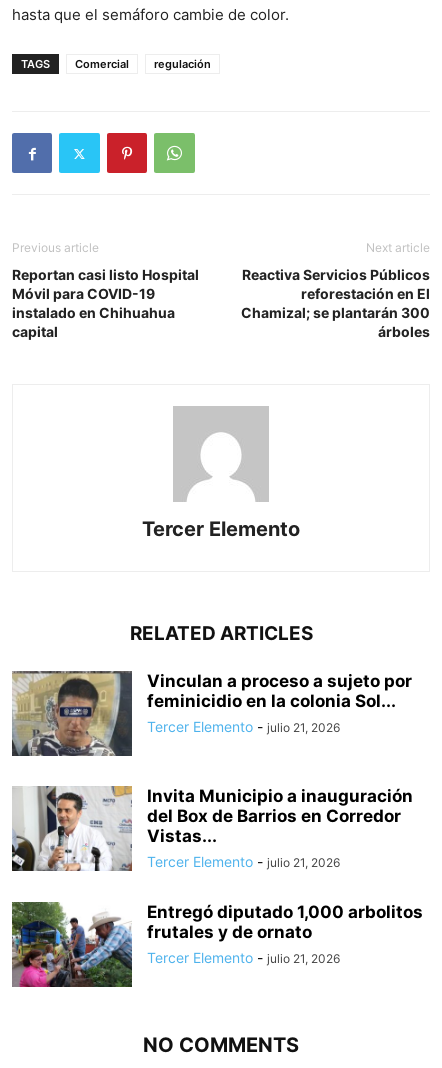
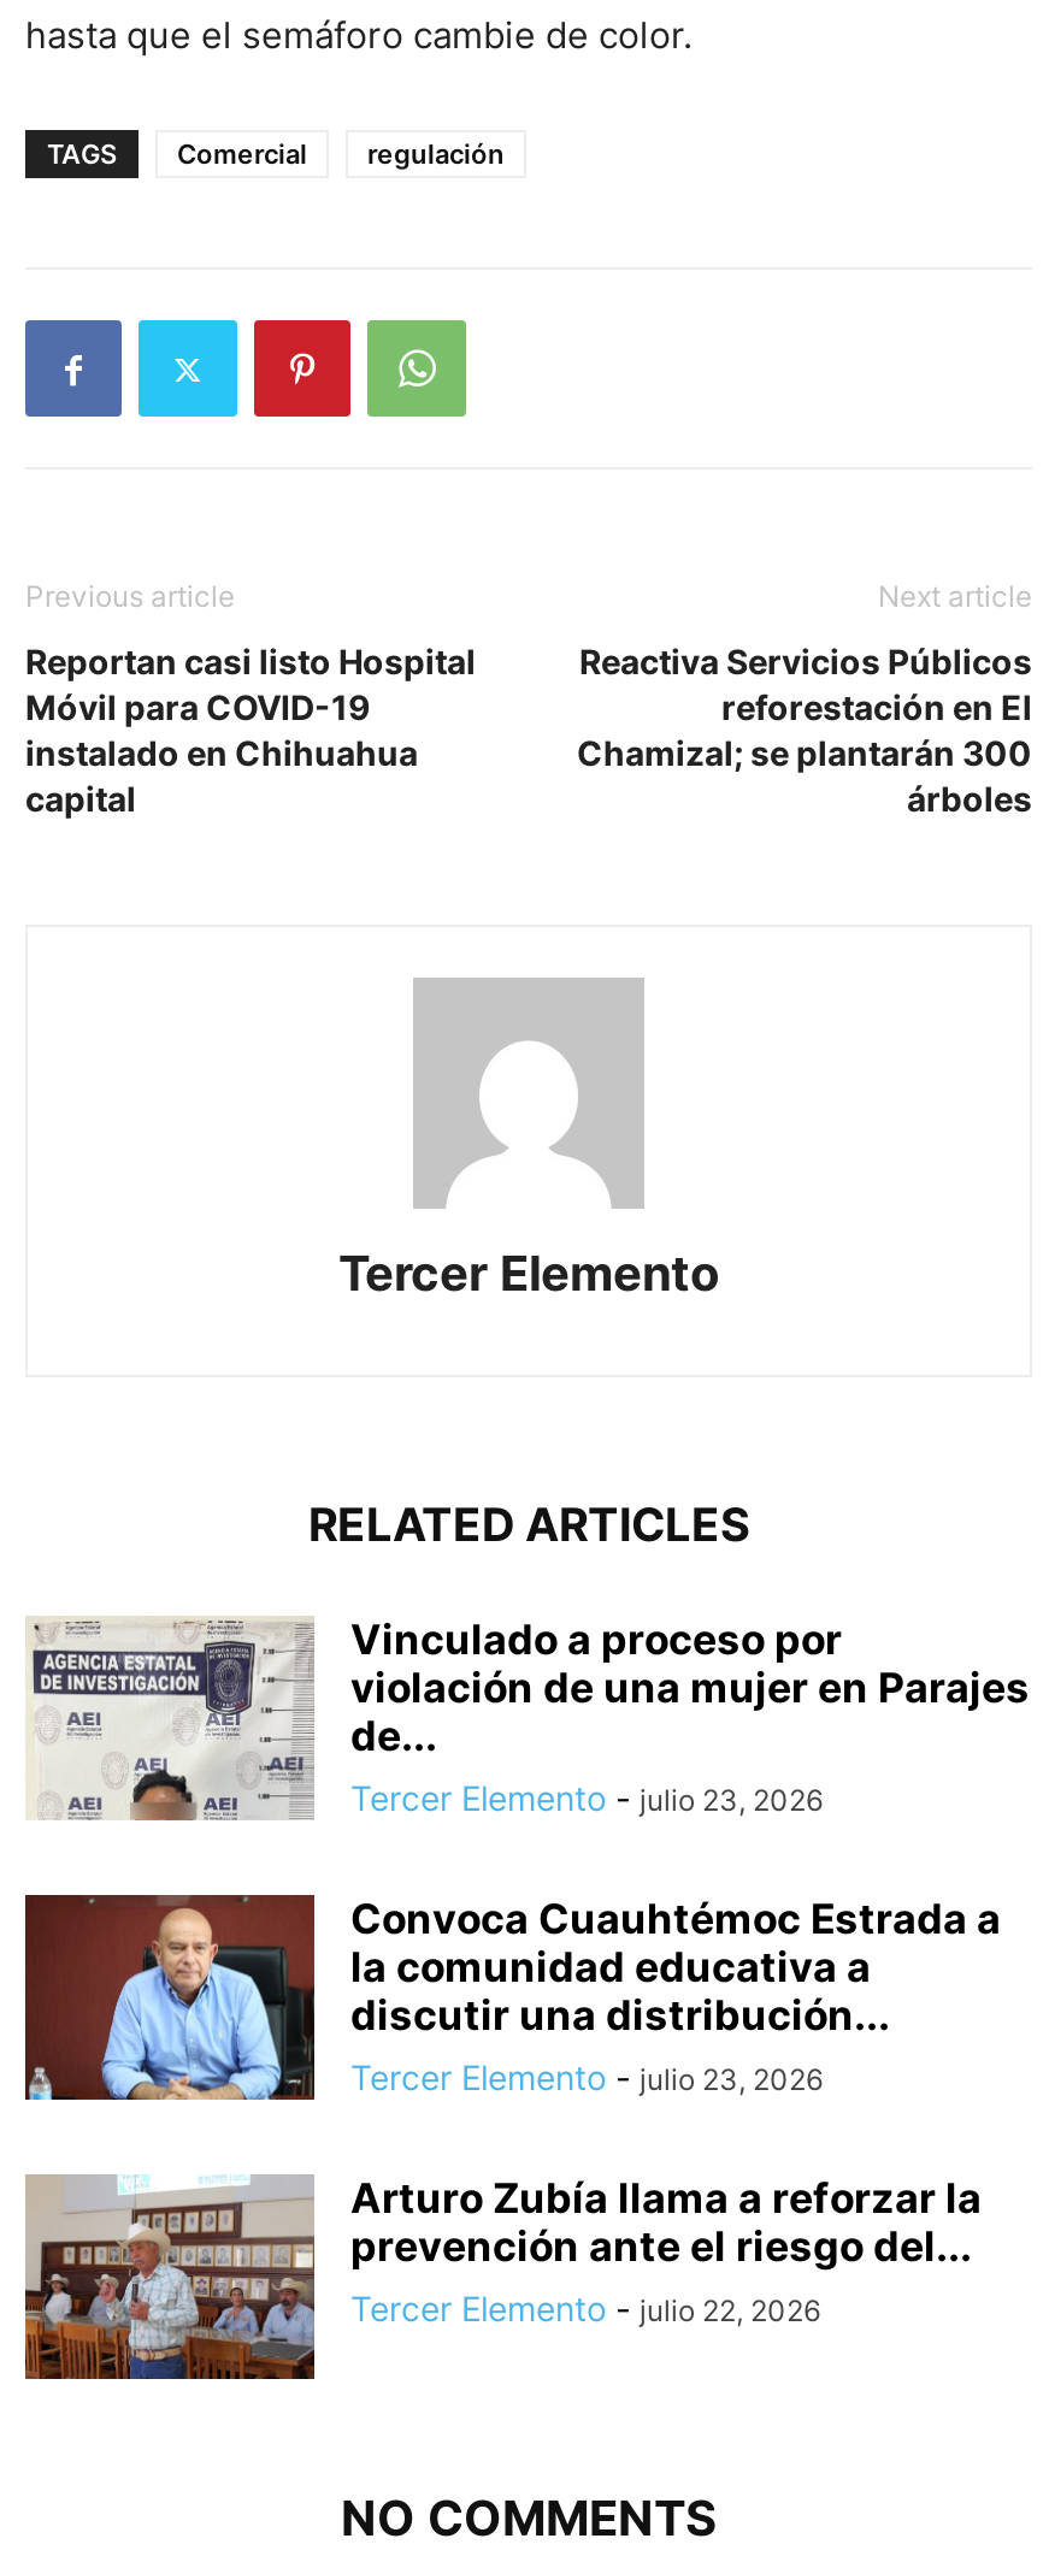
[11,670,412,757] [image] | Vinculan a proceso a sujeto por | feminicidio en la colonia Sol... | Tercer Elemento - julio 21, 2026 -> [25,1616,1030,1820] [image] | Vinculado a proceso por | violación de una mujer en Parajes | de... | Tercer Elemento - julio 23, 2026
[11,785,413,872] [image] | Invita Municipio a inauguración | del Box de Barrios en Corredor | Vistas... | Tercer Elemento - julio 21, 2026 -> [23,1893,1001,2102] [image] | Convoca Cuauhtémoc Estrada a | la comunidad educativa a | discutir una distribución... | Tercer Elemento - julio 23, 2026
[11,901,423,988] [image] | Entregó diputado 1,000 arbolitos | frutales y de ornato | Tercer Elemento - julio 21, 2026 -> [23,2174,982,2381] [image] | Arturo Zubía llama a reforzar la | prevención ante el riesgo del... | Tercer Elemento - julio 22, 2026

